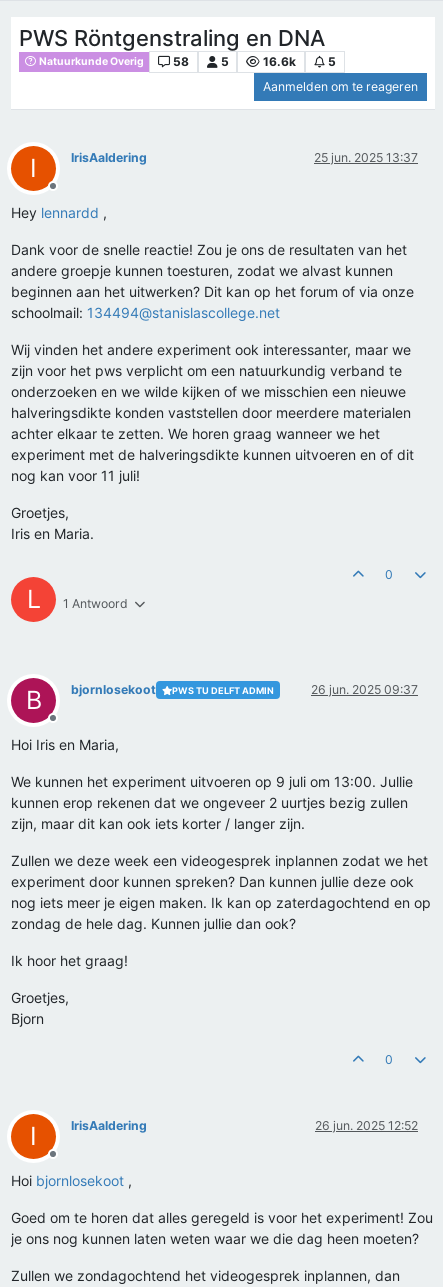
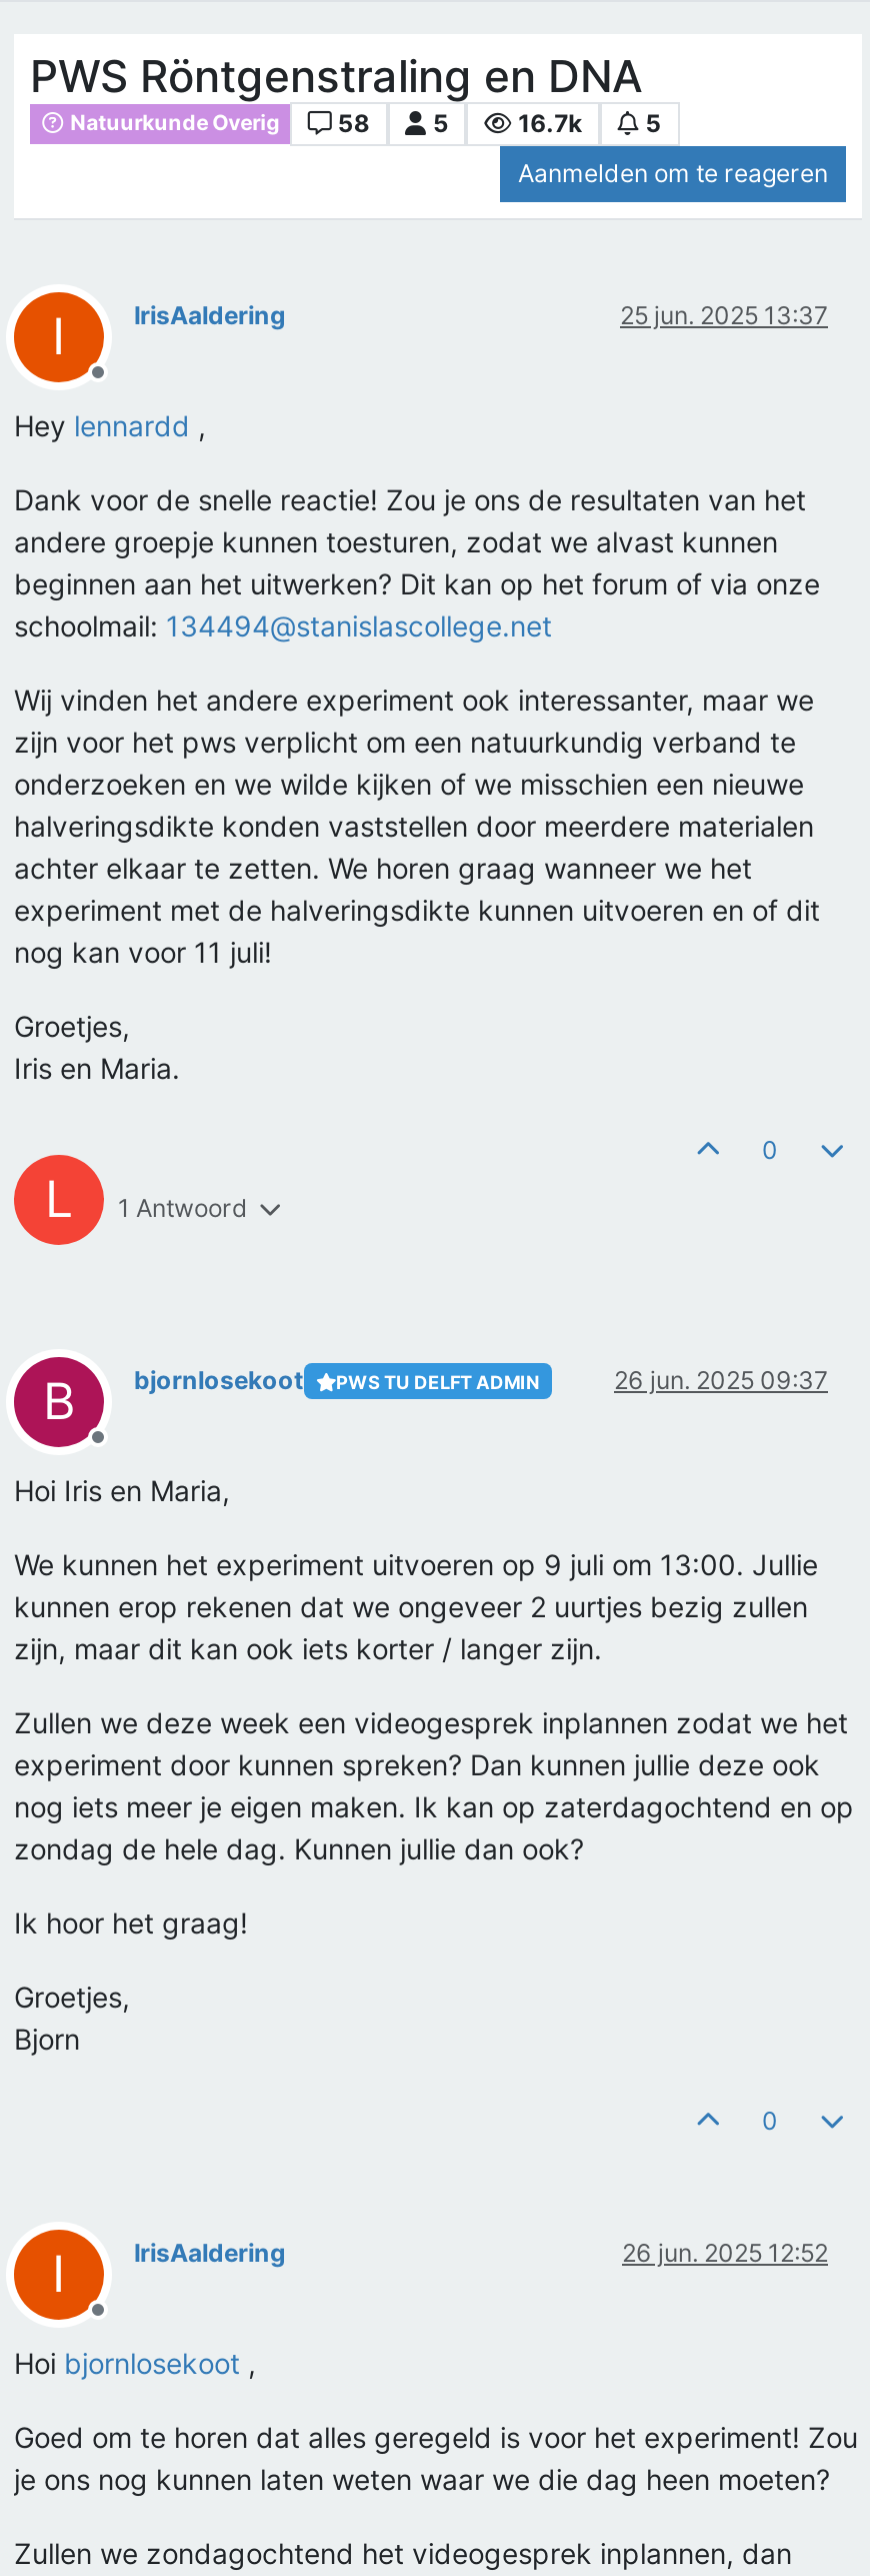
[263,54,296,69] 16.6k -> [518,108,582,138] 16.7k

